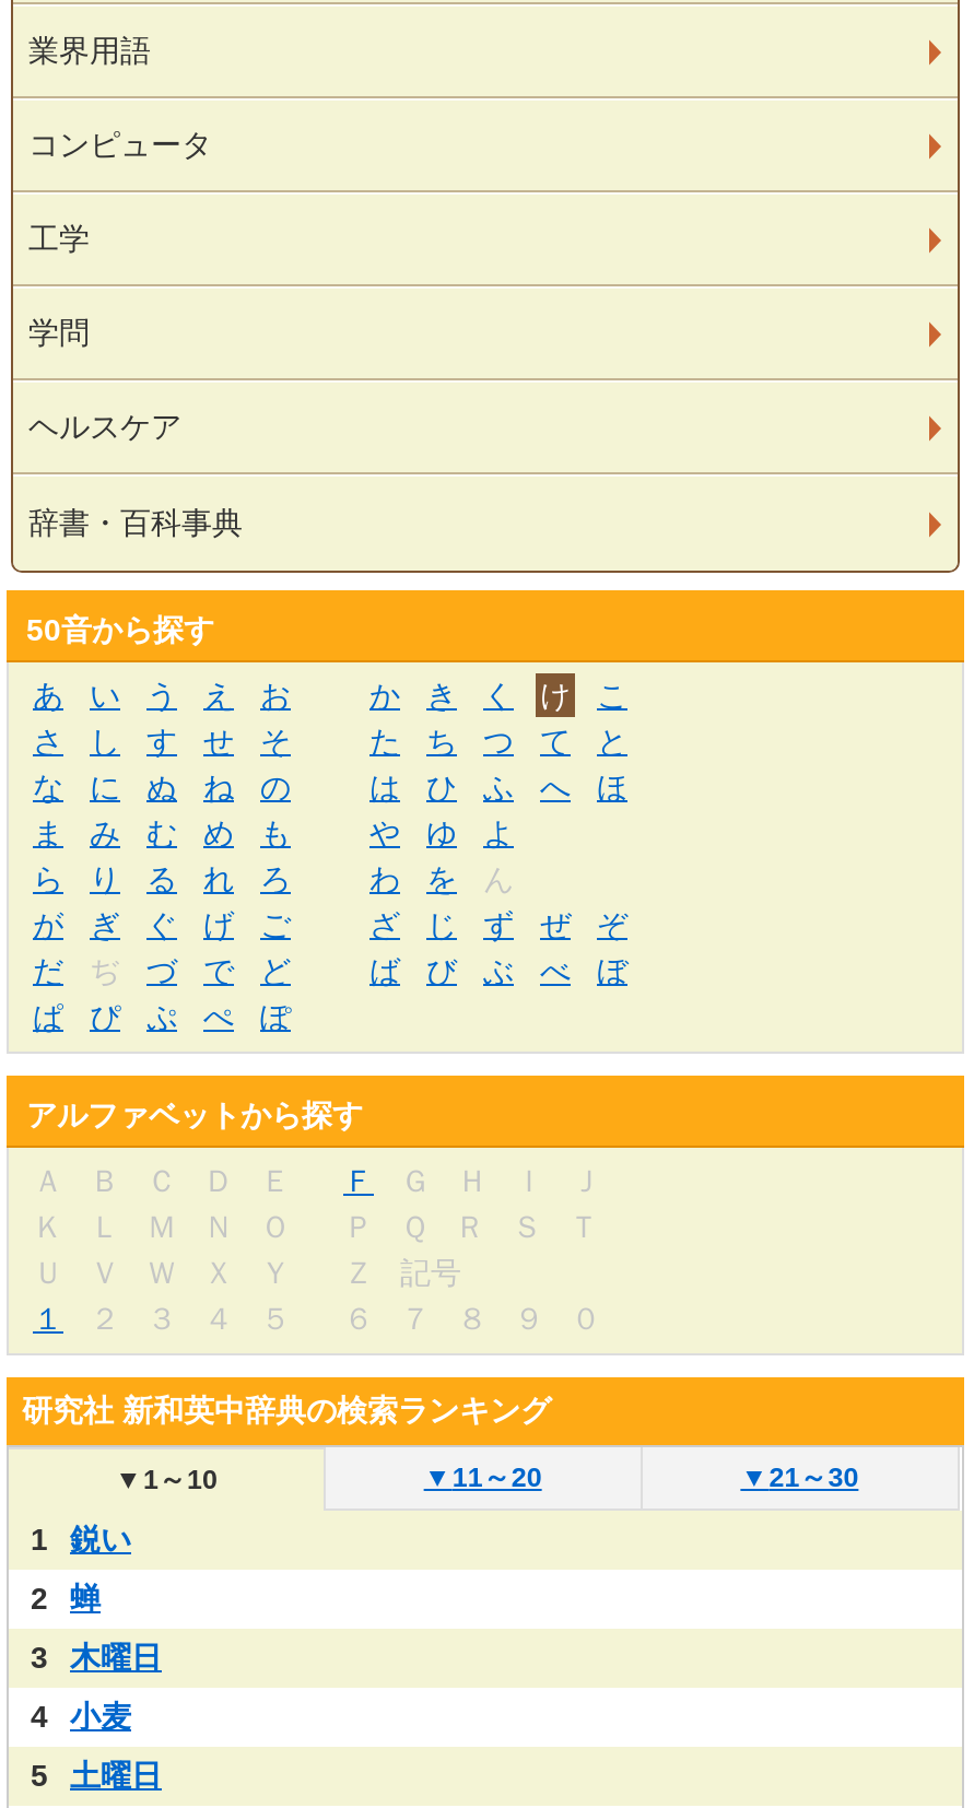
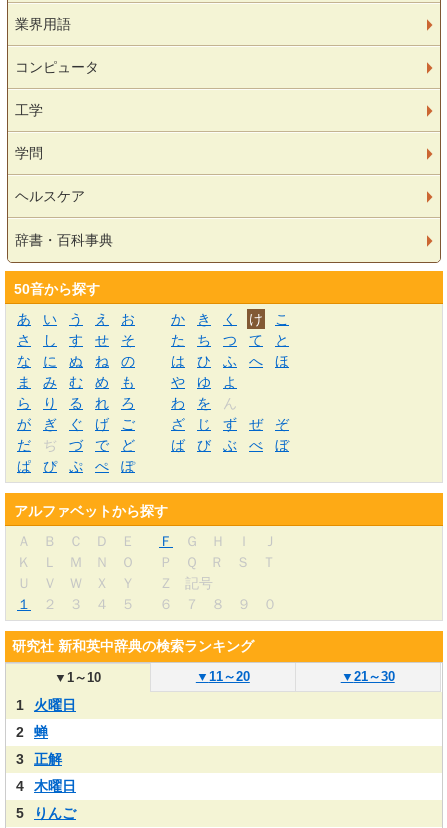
[70,1522,131,1557] 鋭い -> [34,697,76,713] 火曜日
moved [70,1640,162,1675] -> [34,778,76,794]: 木曜日
none -> [34,751,62,767] 正解
[70,1699,131,1734] 小麦 -> none
[70,1758,162,1793] 土曜日 -> [34,805,76,821] りんご

